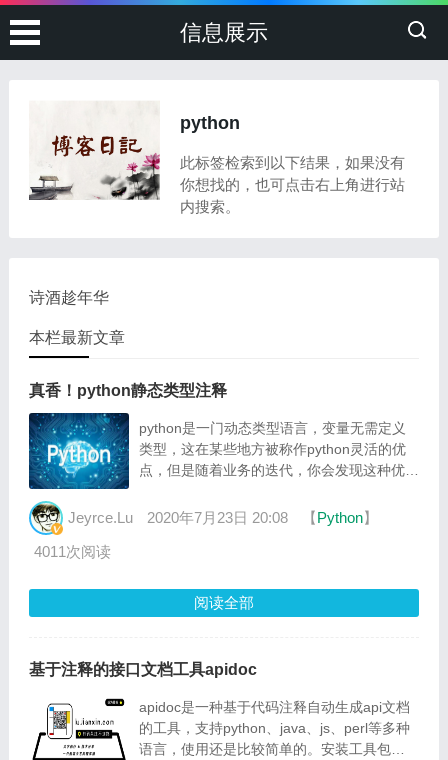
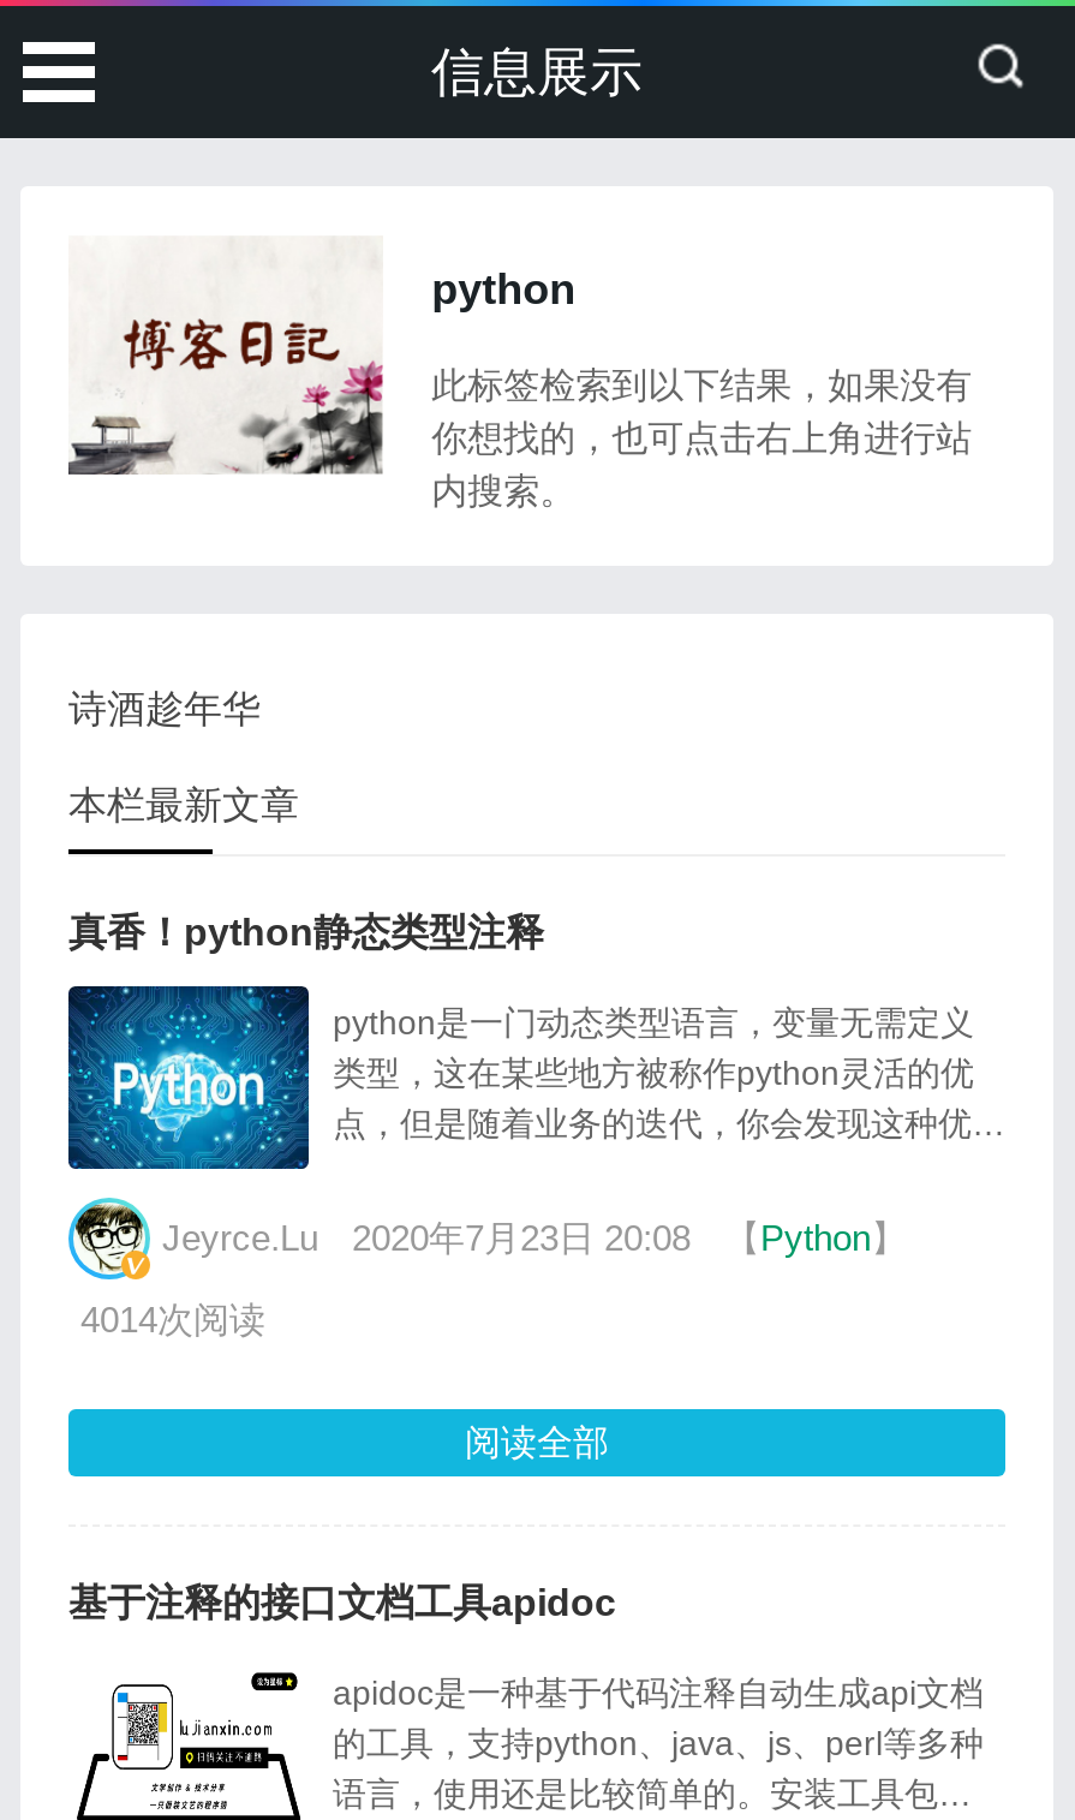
[34,543,111,560] 4011次阅读 -> [80,1299,265,1339] 4014次阅读

